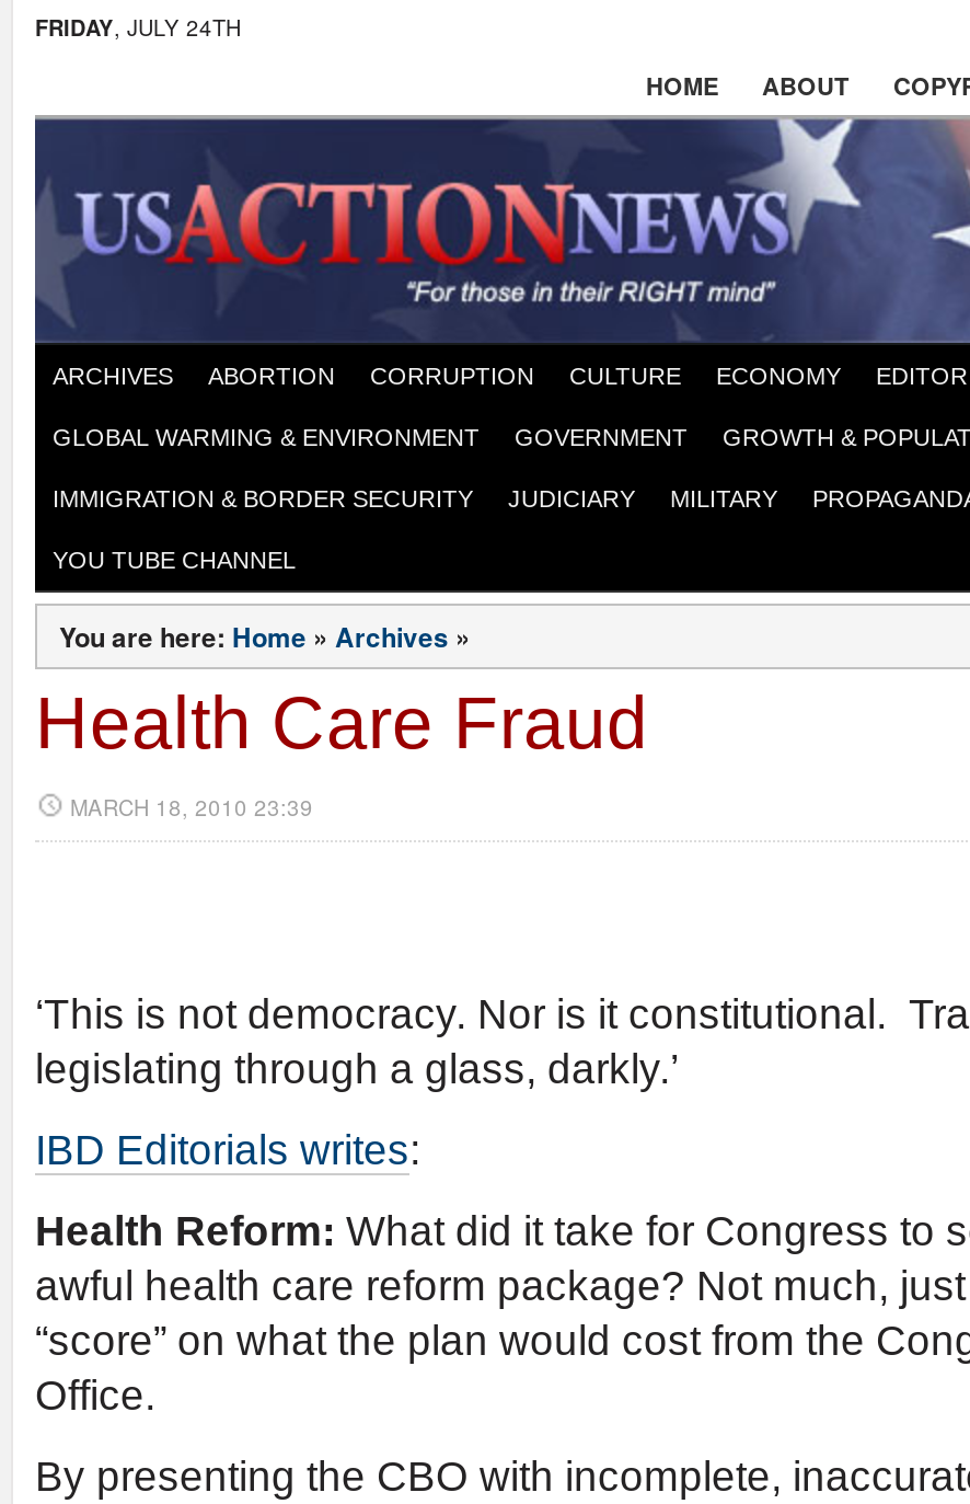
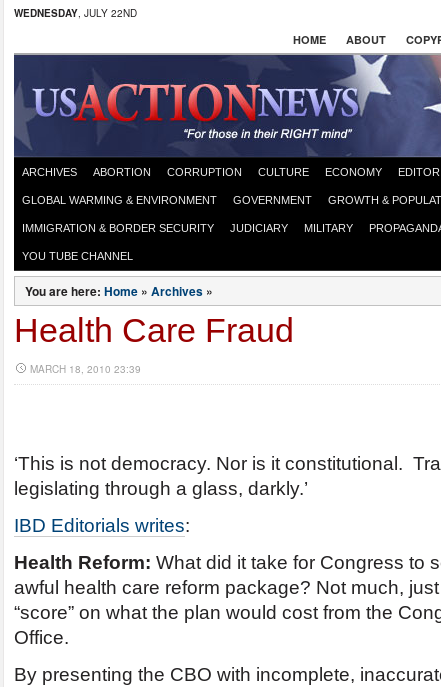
[35,12,241,43] FRIDAY, JULY 24TH -> [14,6,137,20] WEDNESDAY, JULY 22ND

